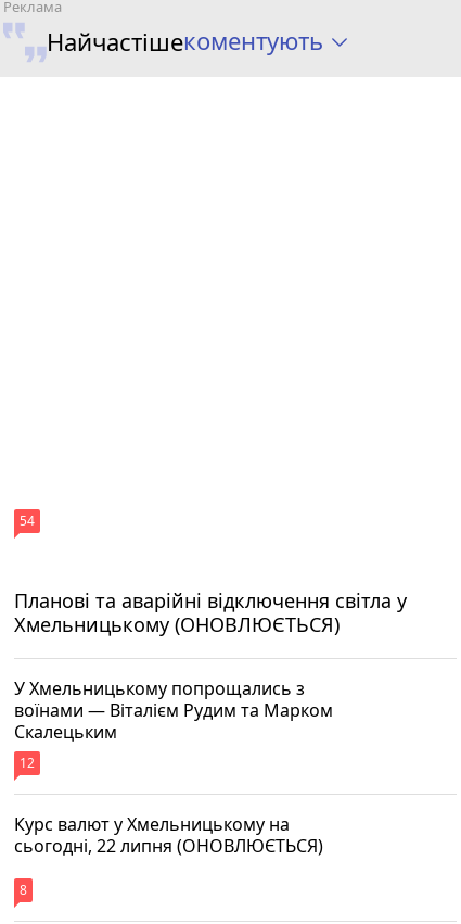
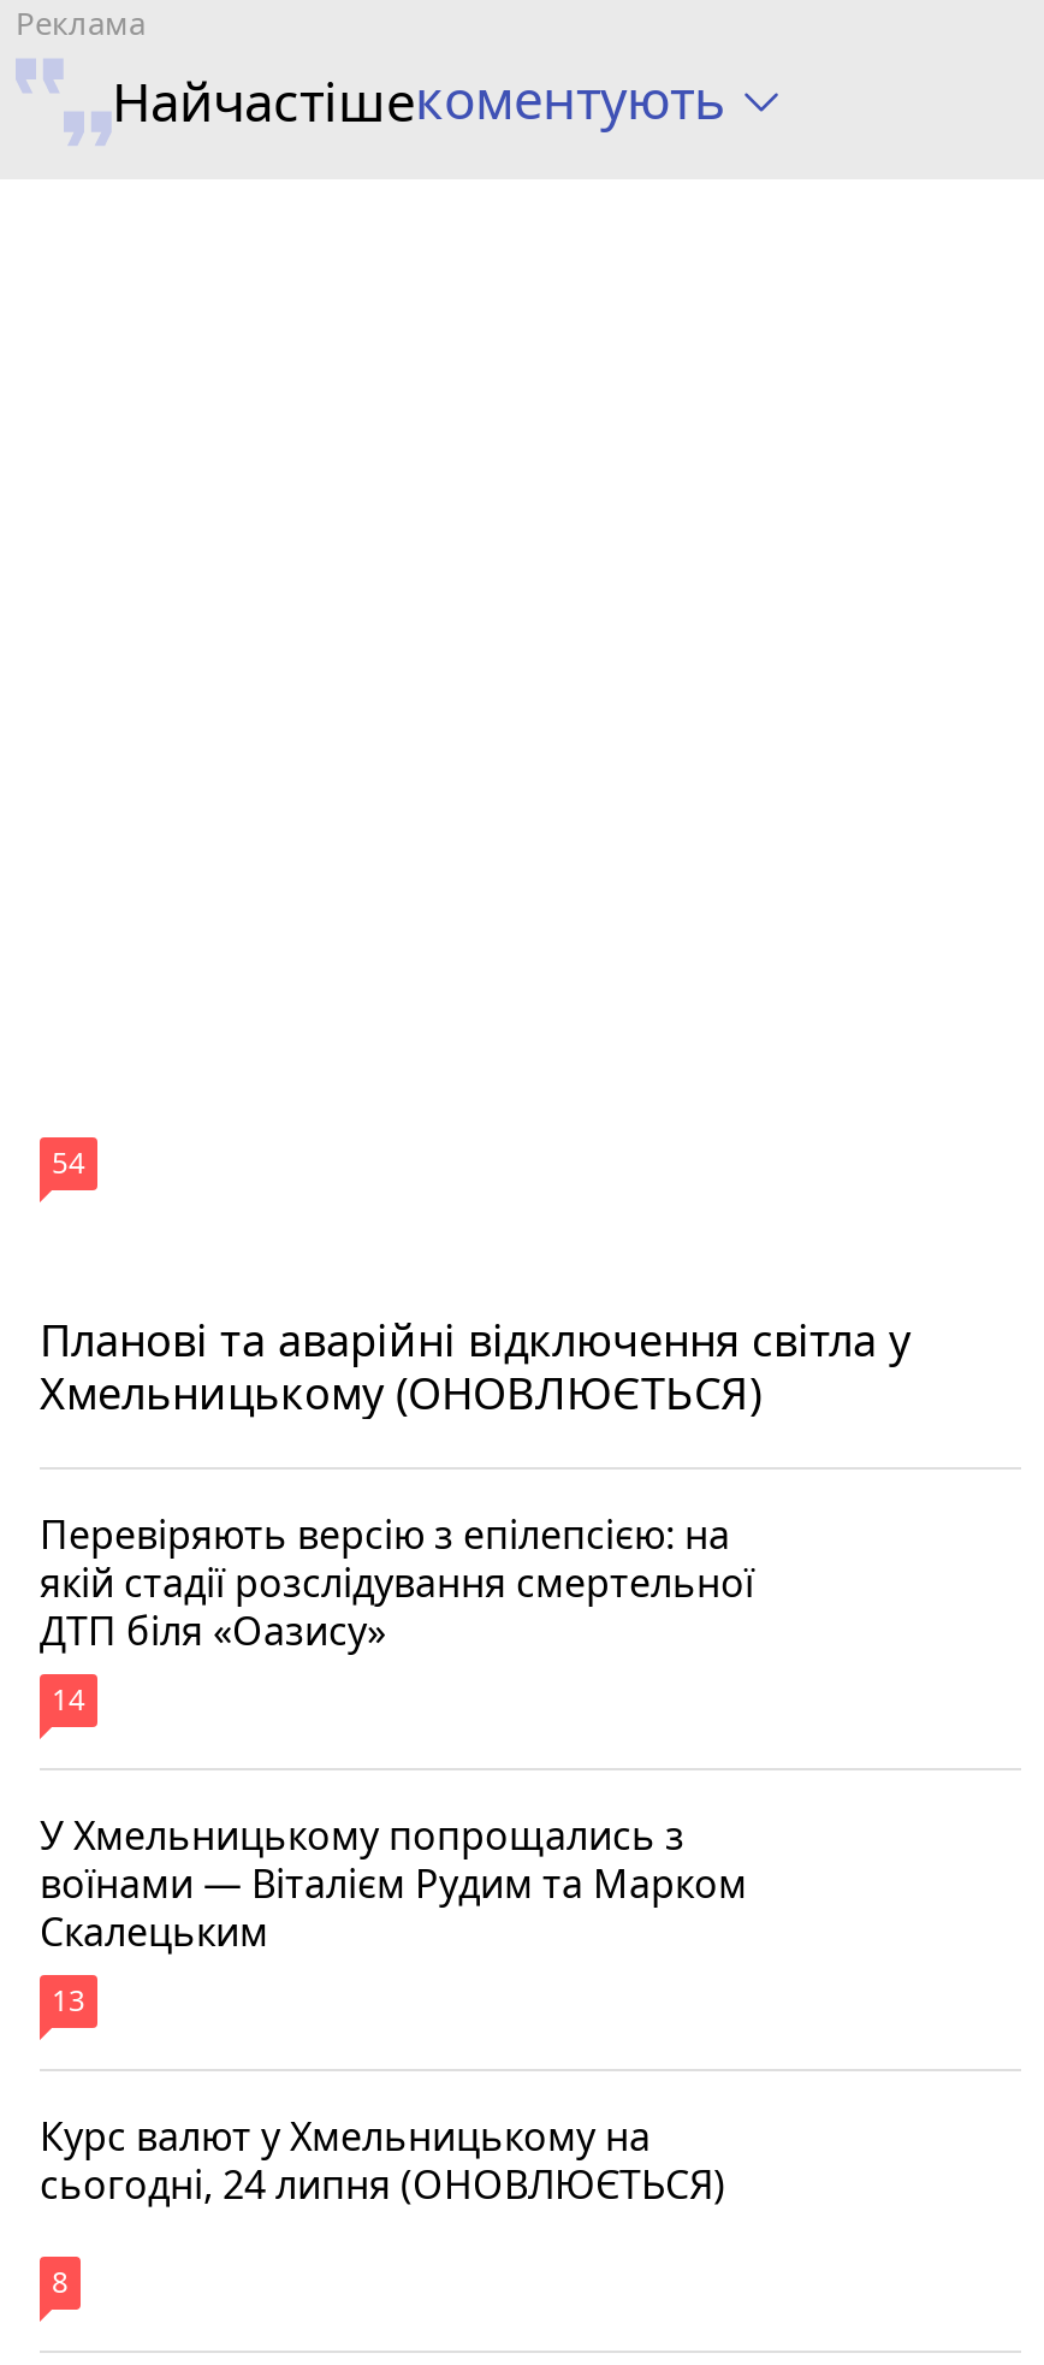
none -> [40,1507,754,1719] Перевіряють версію з епілепсією: на | якій стадії розслідування смертельної | ДТП біля «Оазису» | 14
[20,753,35,772] 12 -> [52,1979,85,2020] 13
[14,833,323,857] сьогодні, 22 липня (ОНОВЛЮЄТЬСЯ) -> [40,2157,725,2210] сьогодні, 24 липня (ОНОВЛЮЄТЬСЯ)

